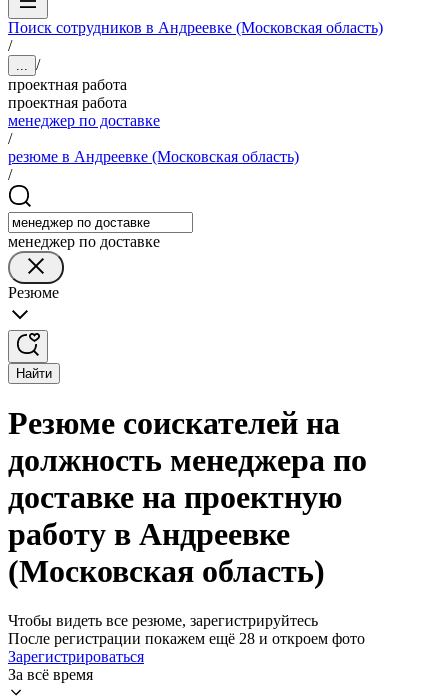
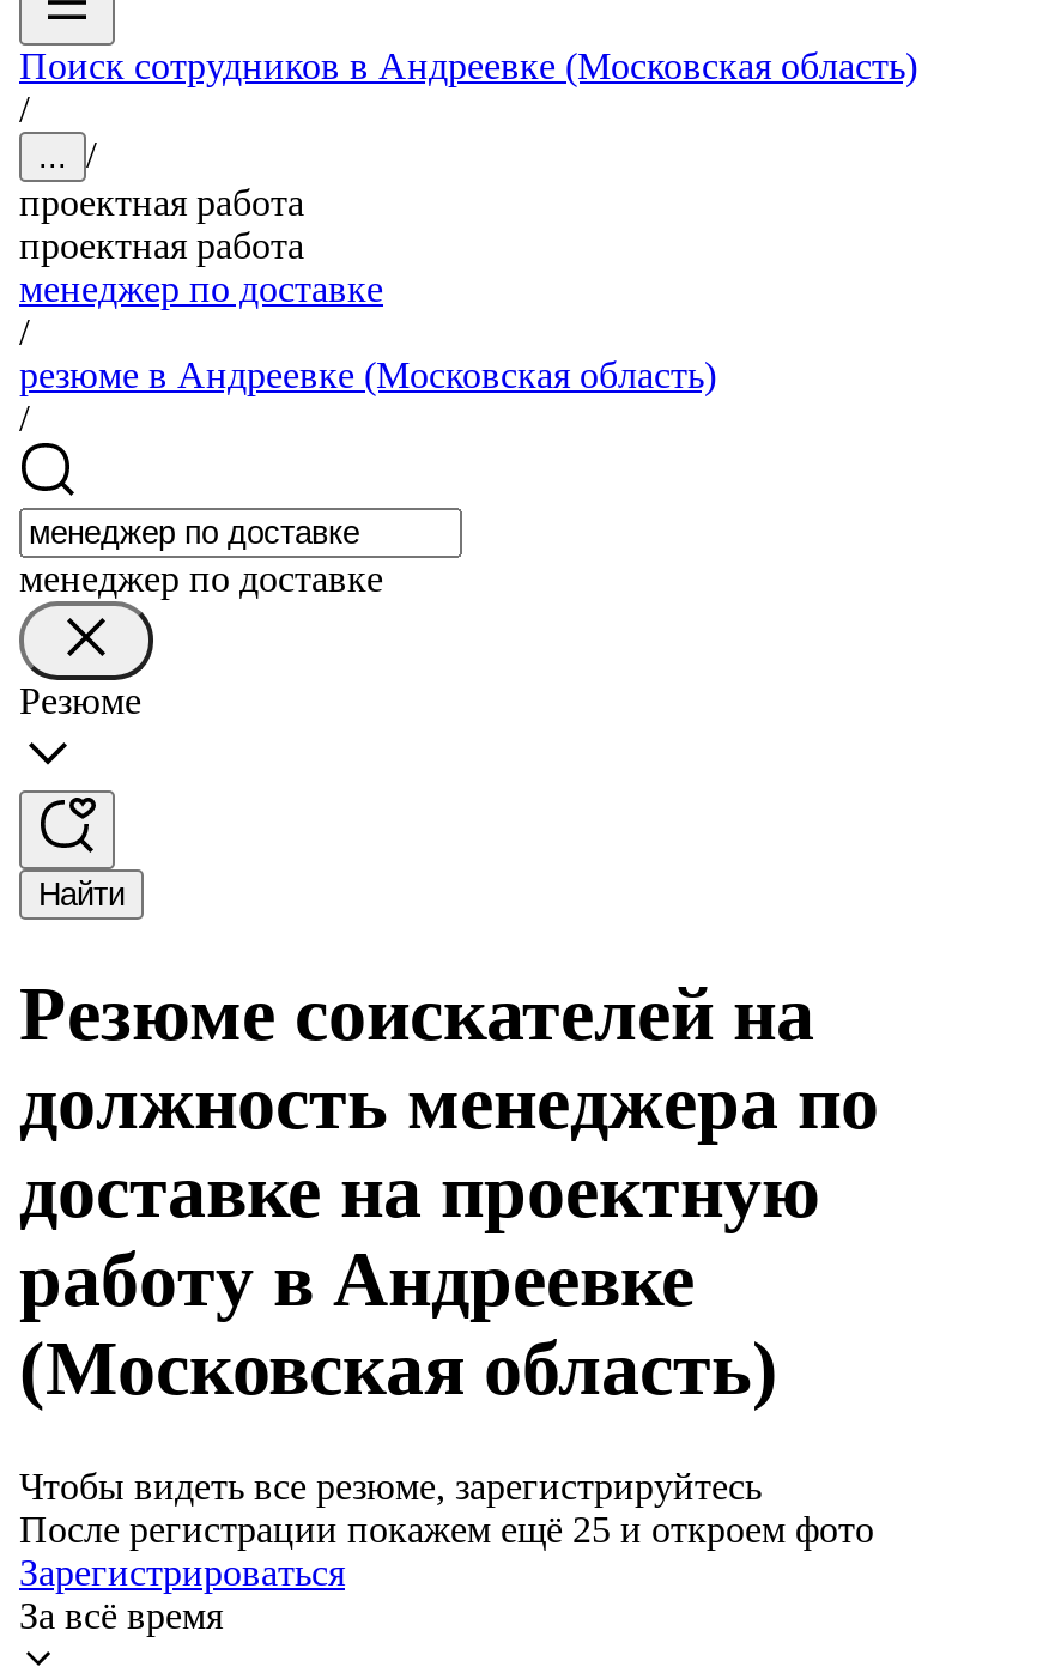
[8,630,365,647] После регистрации покажем ещё 28 и откроем фото -> [19,1509,874,1549] После регистрации покажем ещё 25 и откроем фото

